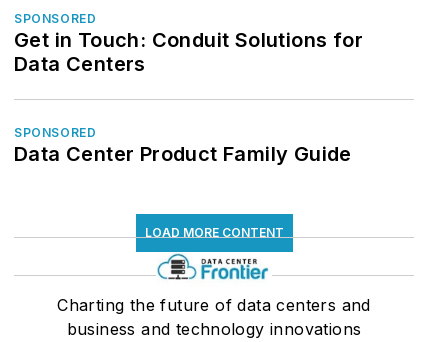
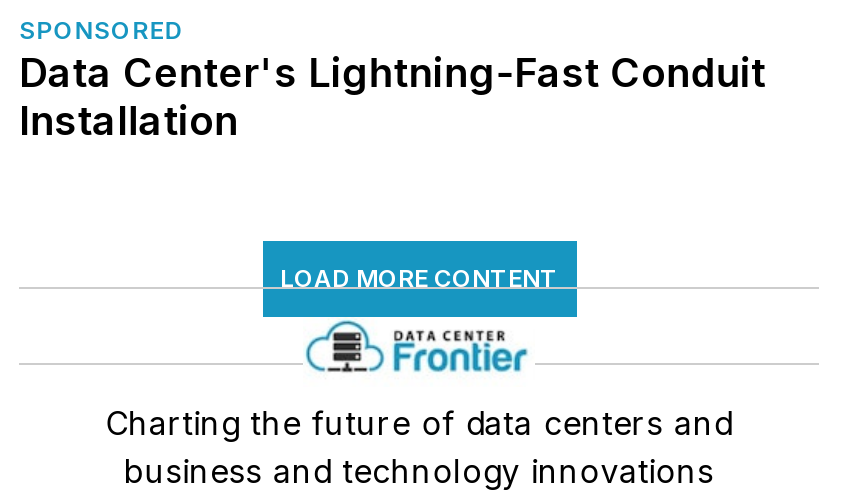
[14,28,363,166] Get in Touch: Conduit Solutions for | Data Centers | SPONSORED | Data Center Product Family Guide -> [19,49,766,145] Data Center's Lightning-Fast Conduit | Installation

